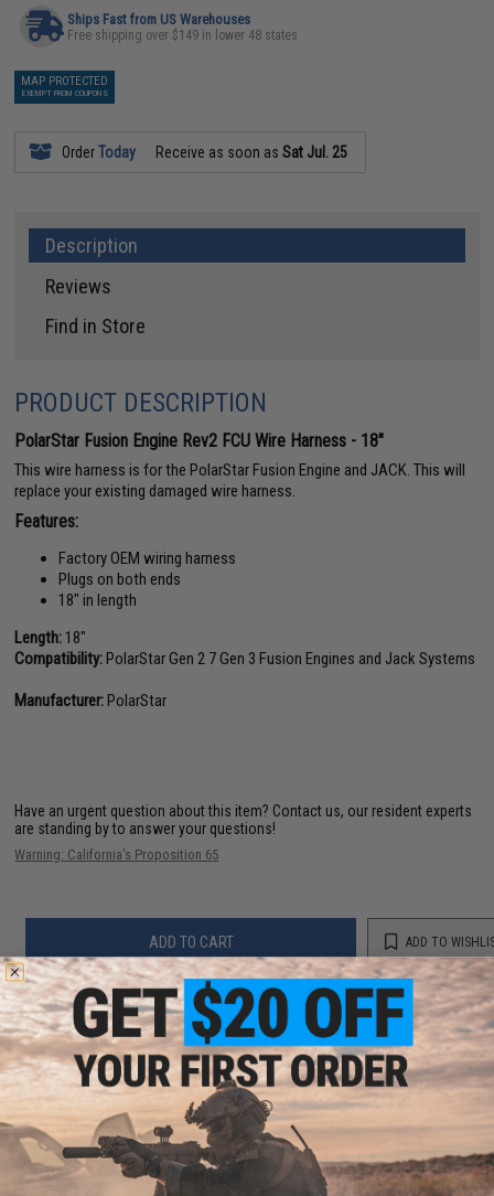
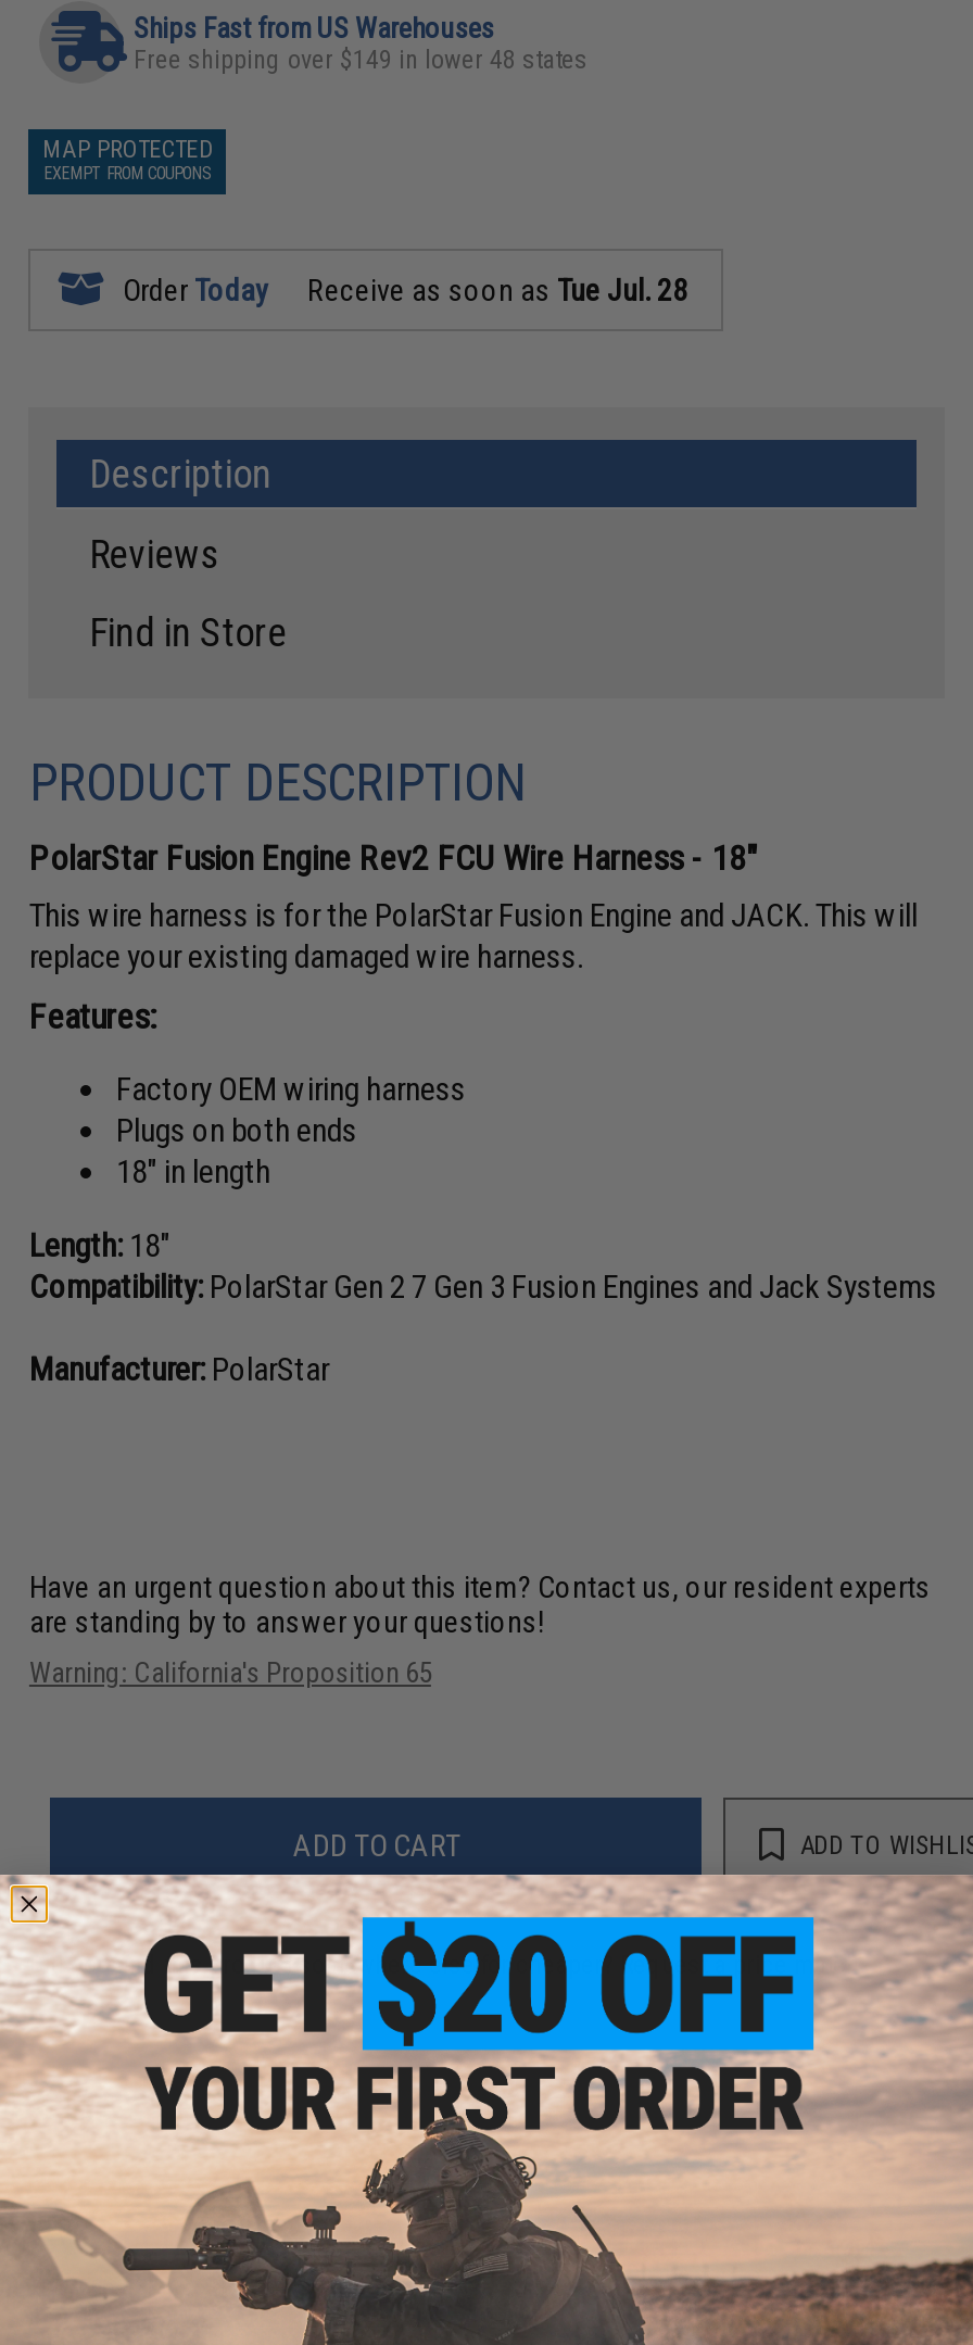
[153,143,348,161] Receive as soon as Sat Jul. 25 -> [301,272,687,306] Receive as soon as Tue Jul. 28

